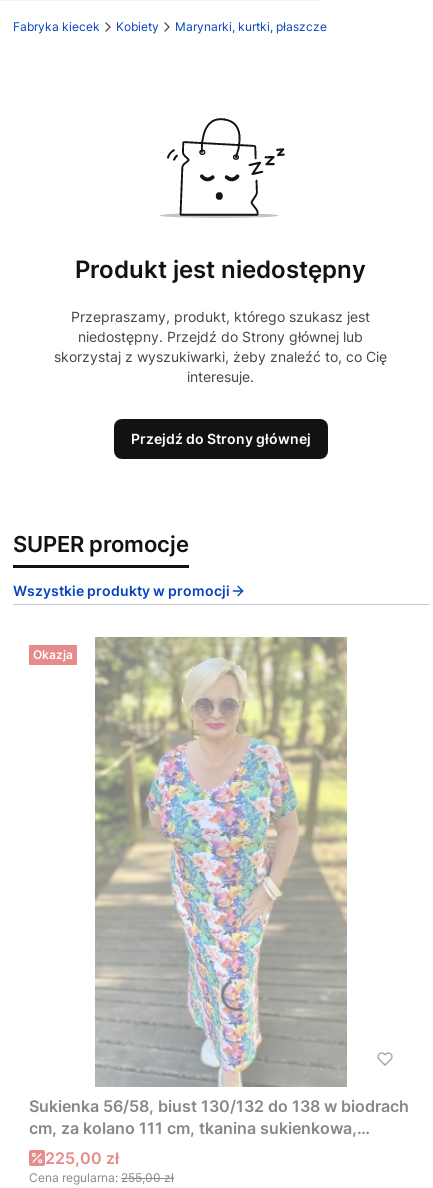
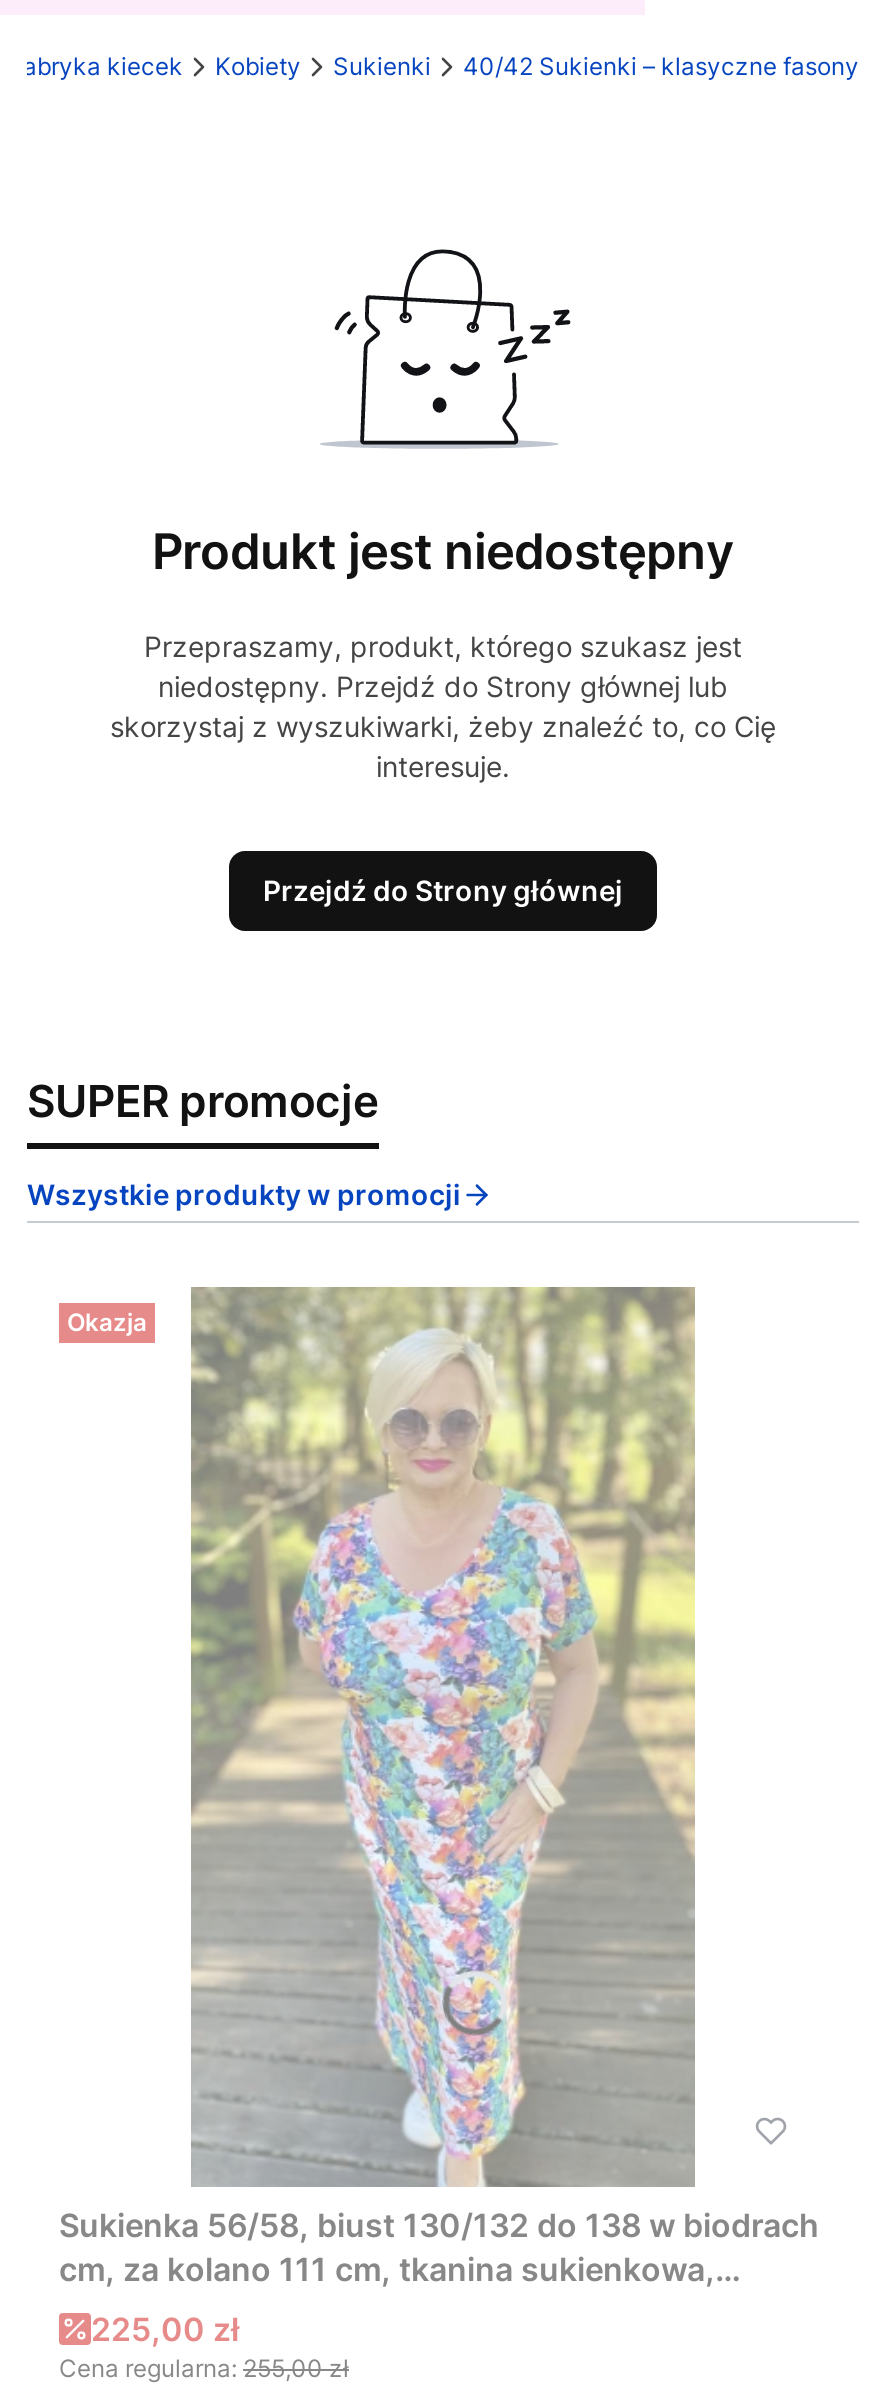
[175,19,327,34] Marynarki, kurtki, płaszcze -> [333,51,859,81] Sukienki | 40/42 Sukienki – klasyczne fasony

